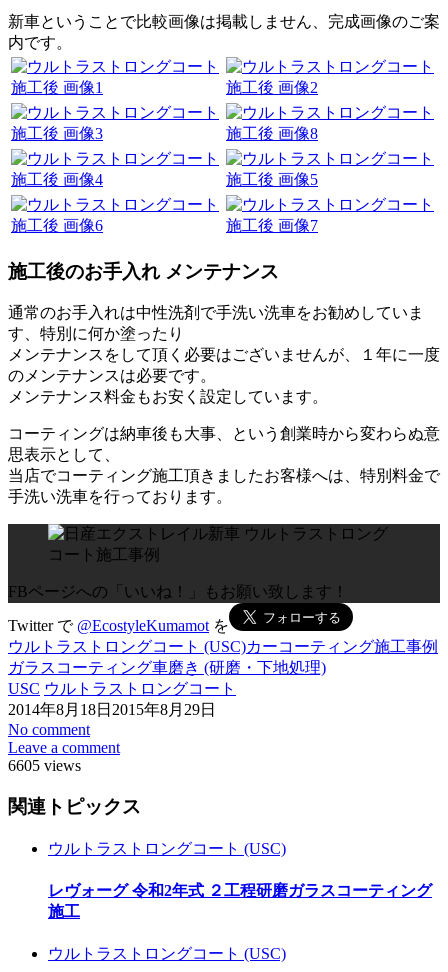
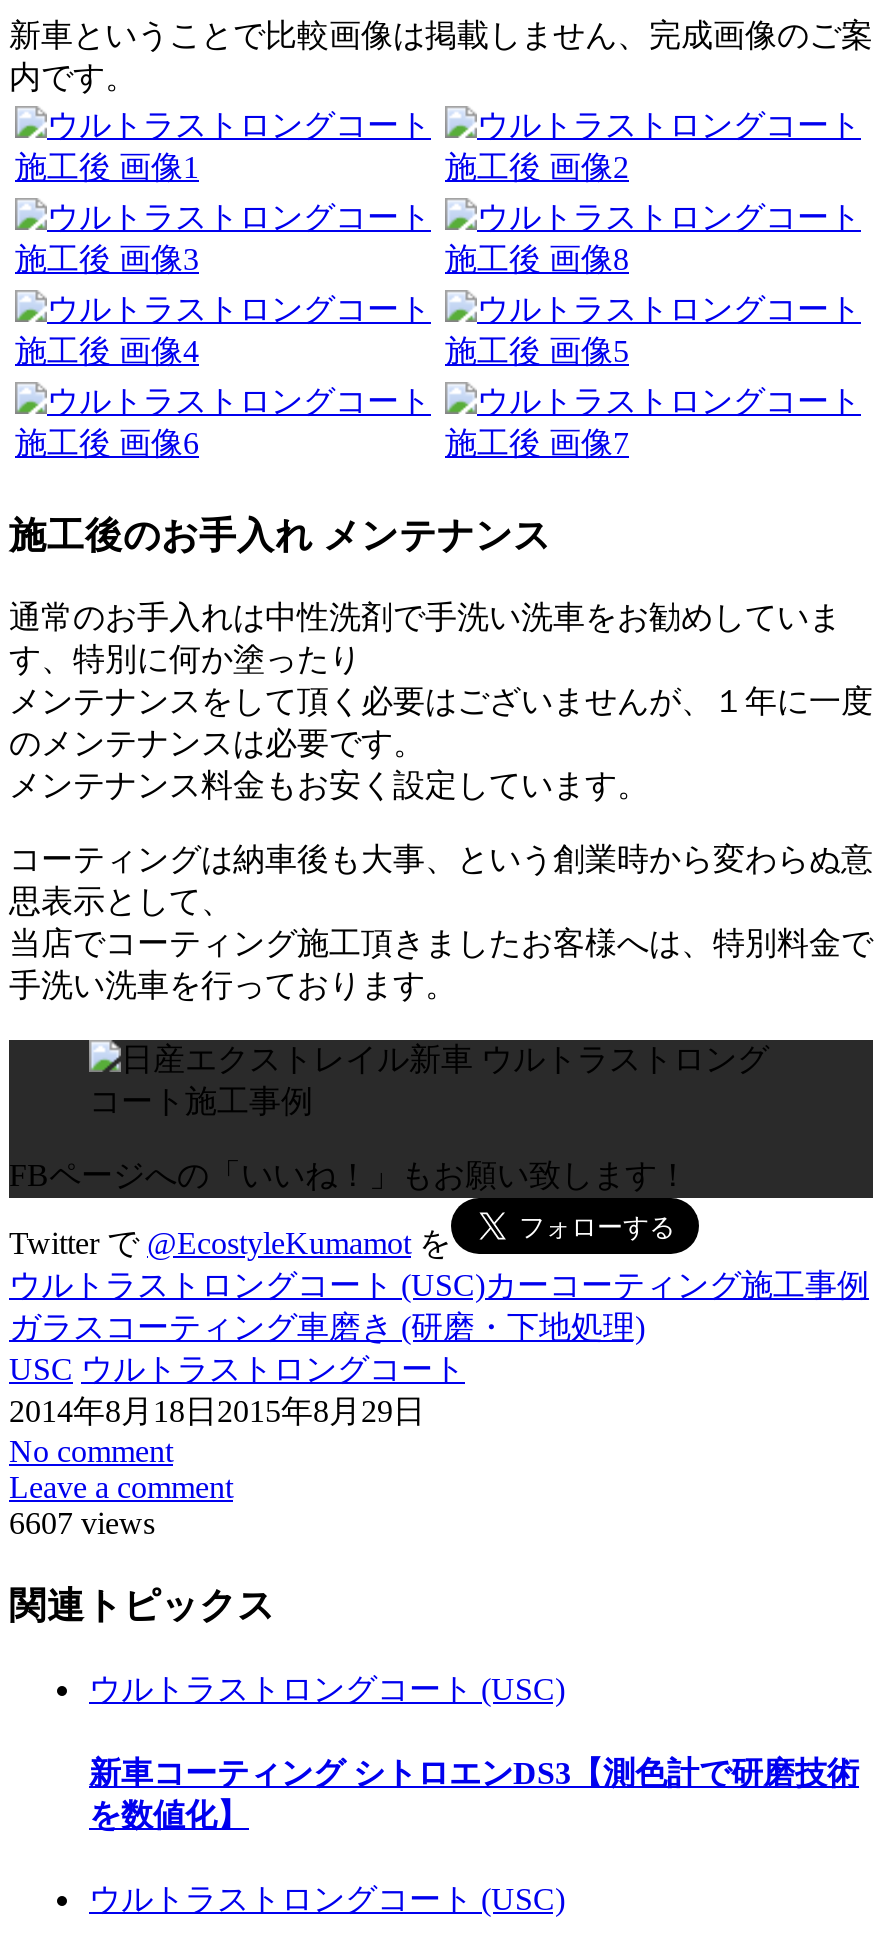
[8,757,81,774] 6605 views -> [9,1507,155,1541] 6607 views
[48,882,432,920] レヴォーグ 令和2年式 ２工程研磨ガラスコーティング | 施工 -> [89,1756,859,1832] 新車コーティング シトロエンDS3【測色計で研磨技術 | を数値化】

